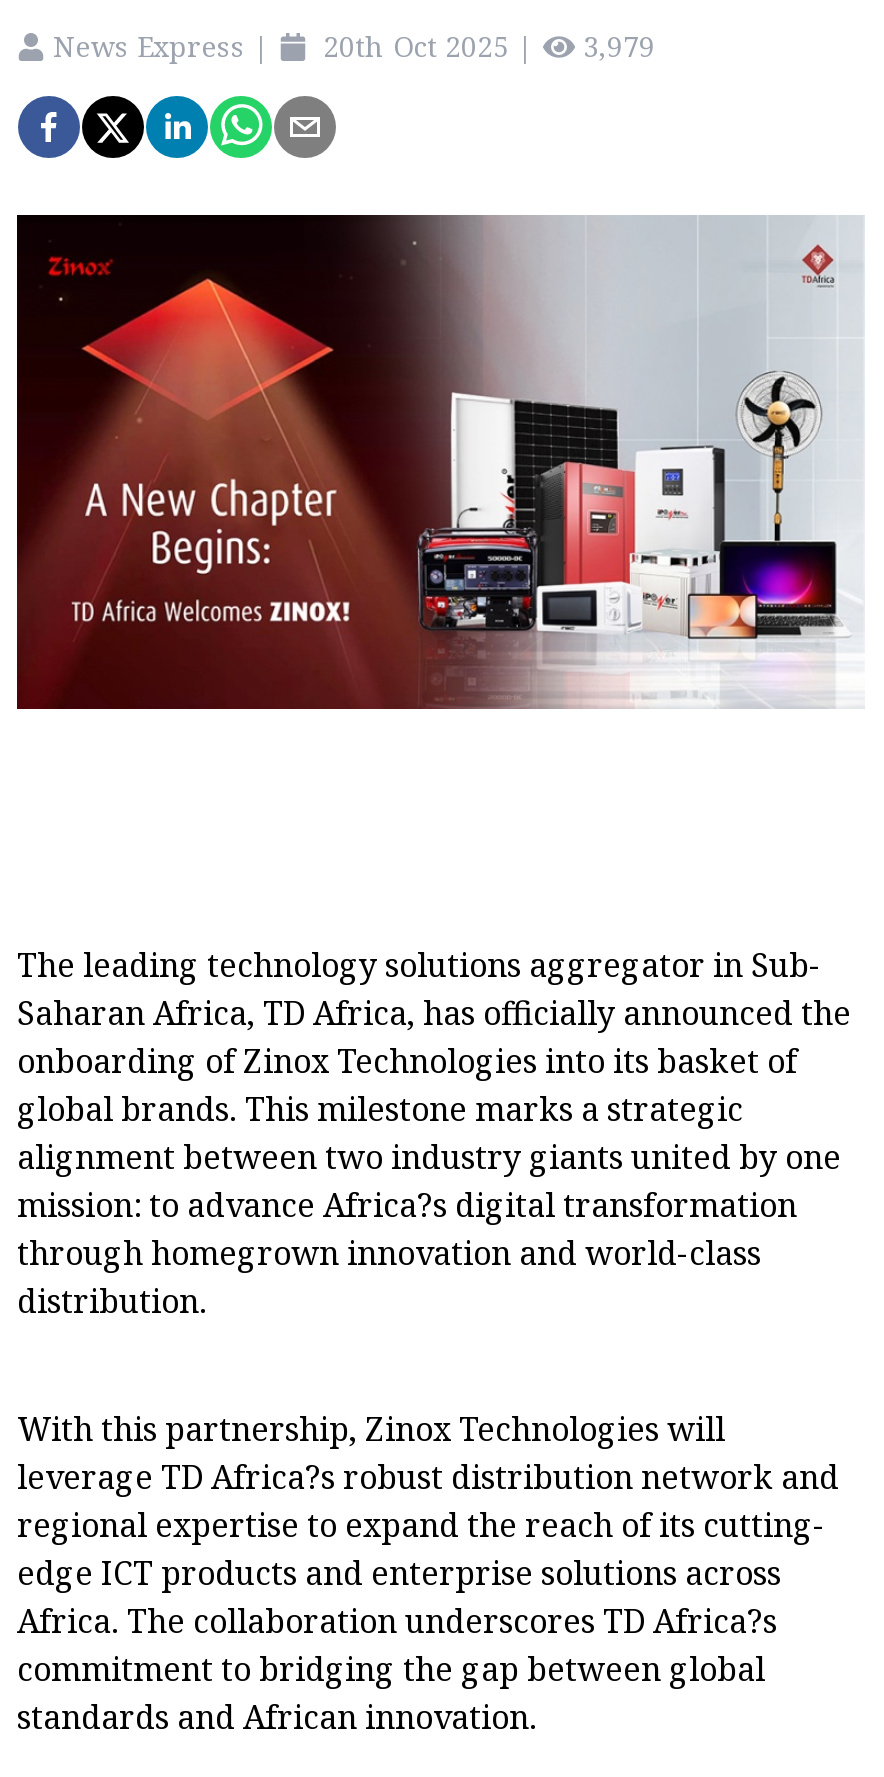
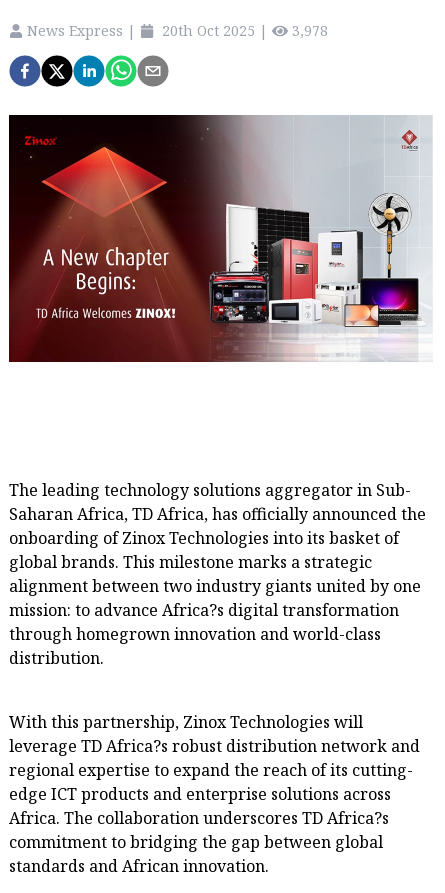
[583,27,655,65] 3,979 -> [292,21,328,40] 3,978

